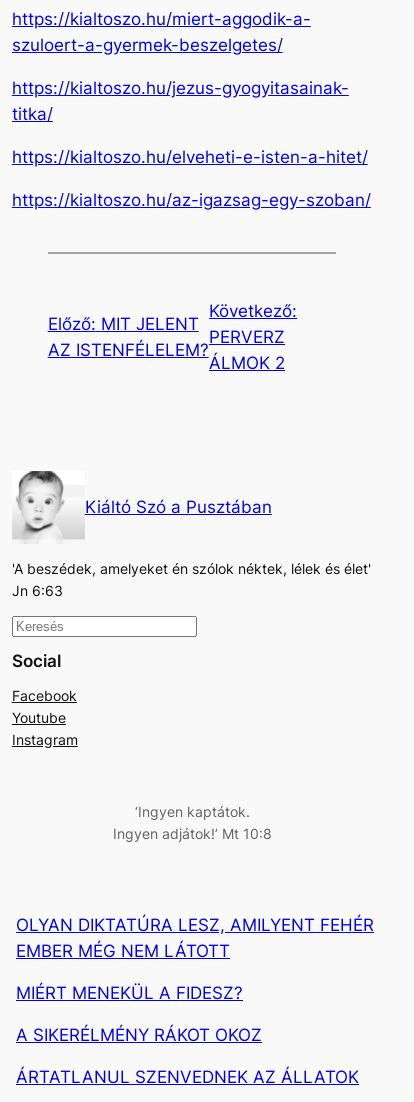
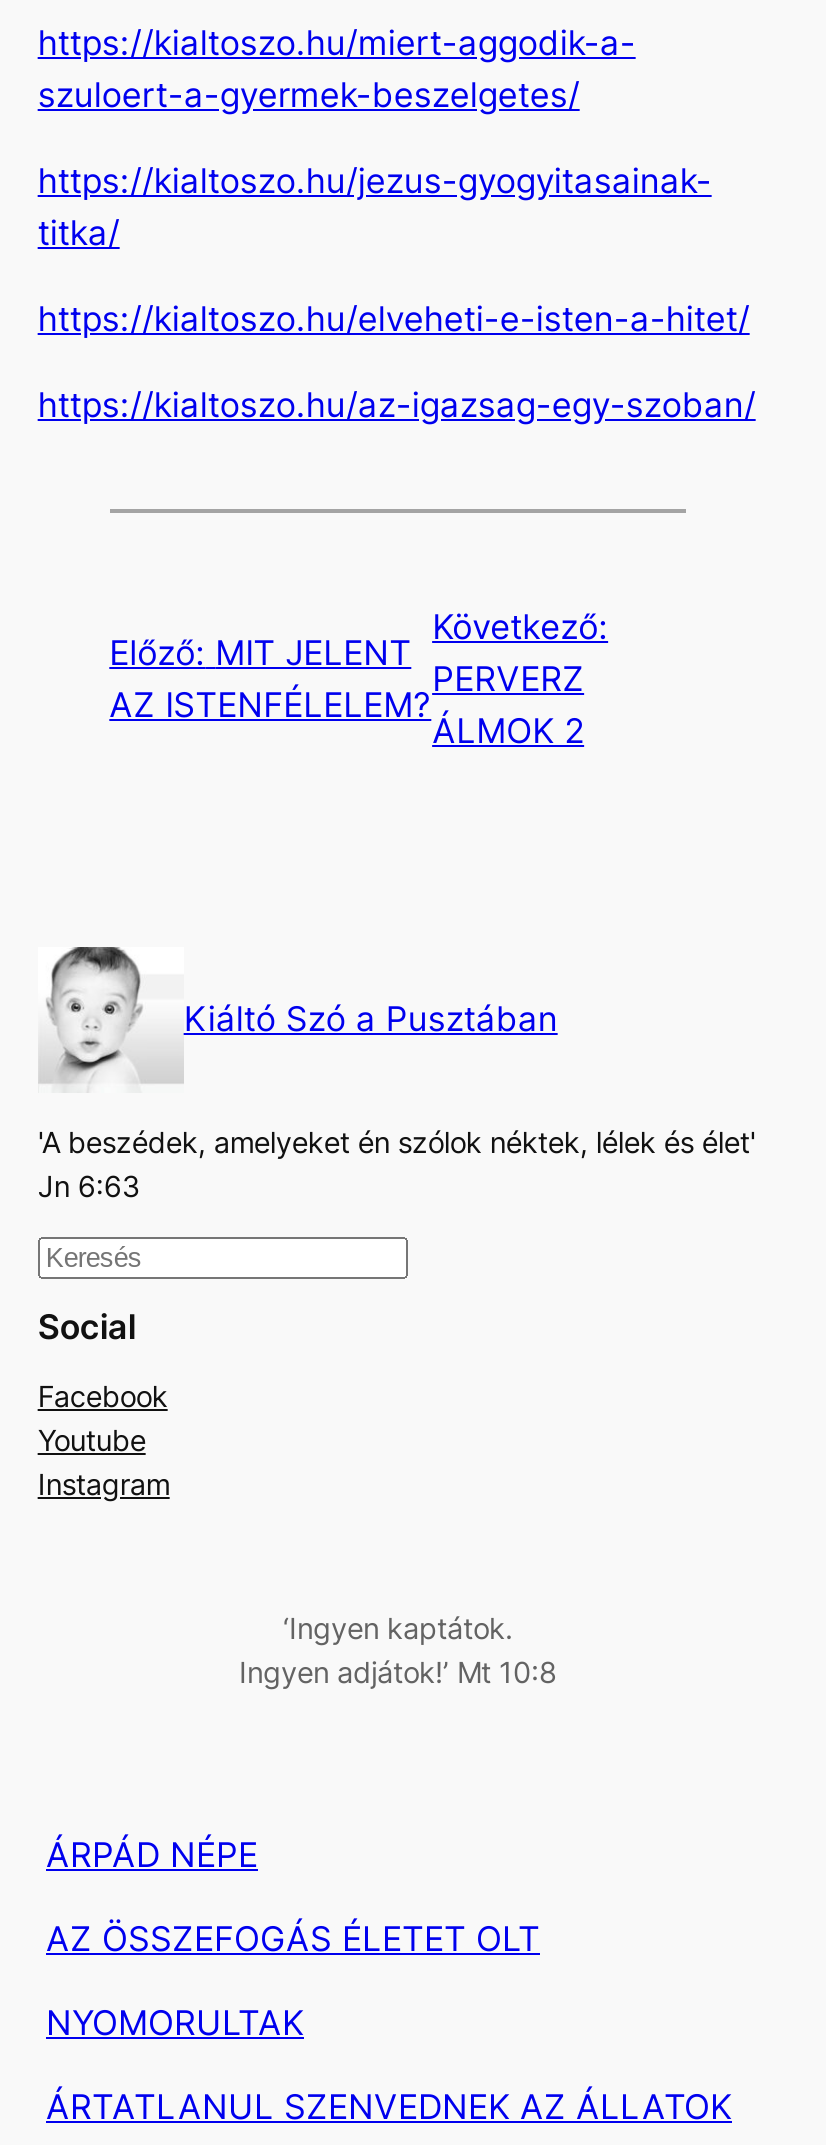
[16,915,374,961] OLYAN DIKTATÚRA LESZ, AMILYENT FEHÉR | EMBER MÉG NEM LÁTOTT -> [46,1836,258,1876] ÁRPÁD NÉPE
[16,983,243,1003] MIÉRT MENEKÜL A FIDESZ? -> [46,1920,540,1960] AZ ÖSSZEFOGÁS ÉLETET OLT
[16,1025,262,1045] A SIKERÉLMÉNY RÁKOT OKOZ -> [46,2004,304,2044] NYOMORULTAK

